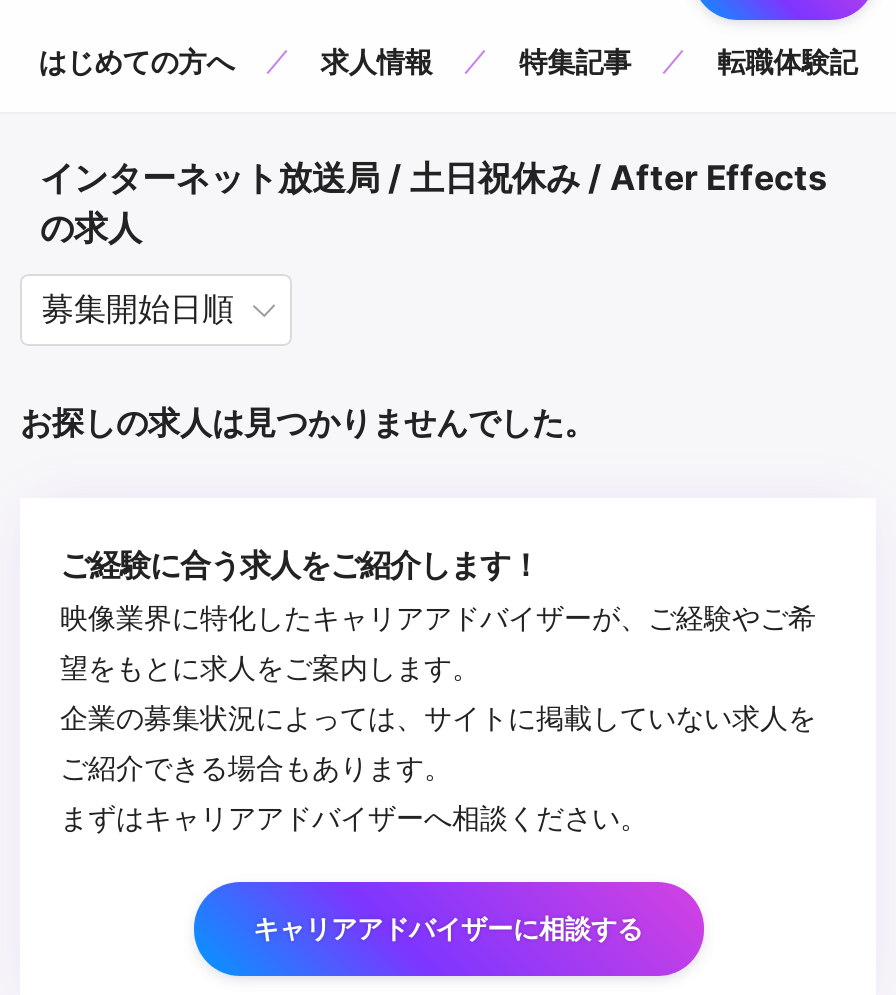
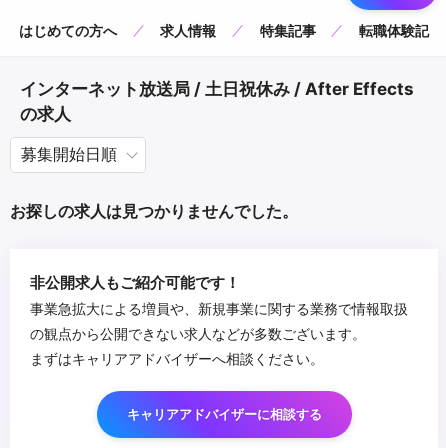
[60,546,816,784] ご経験に合う求人をご紹介します！ | 映像業界に特化したキャリアアドバイザーが、ご経験やご希 | 望をもとに求人をご案内します。 | 企業の募集状況によっては、サイトに掲載していない求人を | ご紹介できる場合もあります。 -> [30,273,408,342] 非公開求人もご紹介可能です！ | 事業急拡大による増員や、新規事業に関する業務で情報取扱 | の観点から公開できない求人などが多数ございます。

